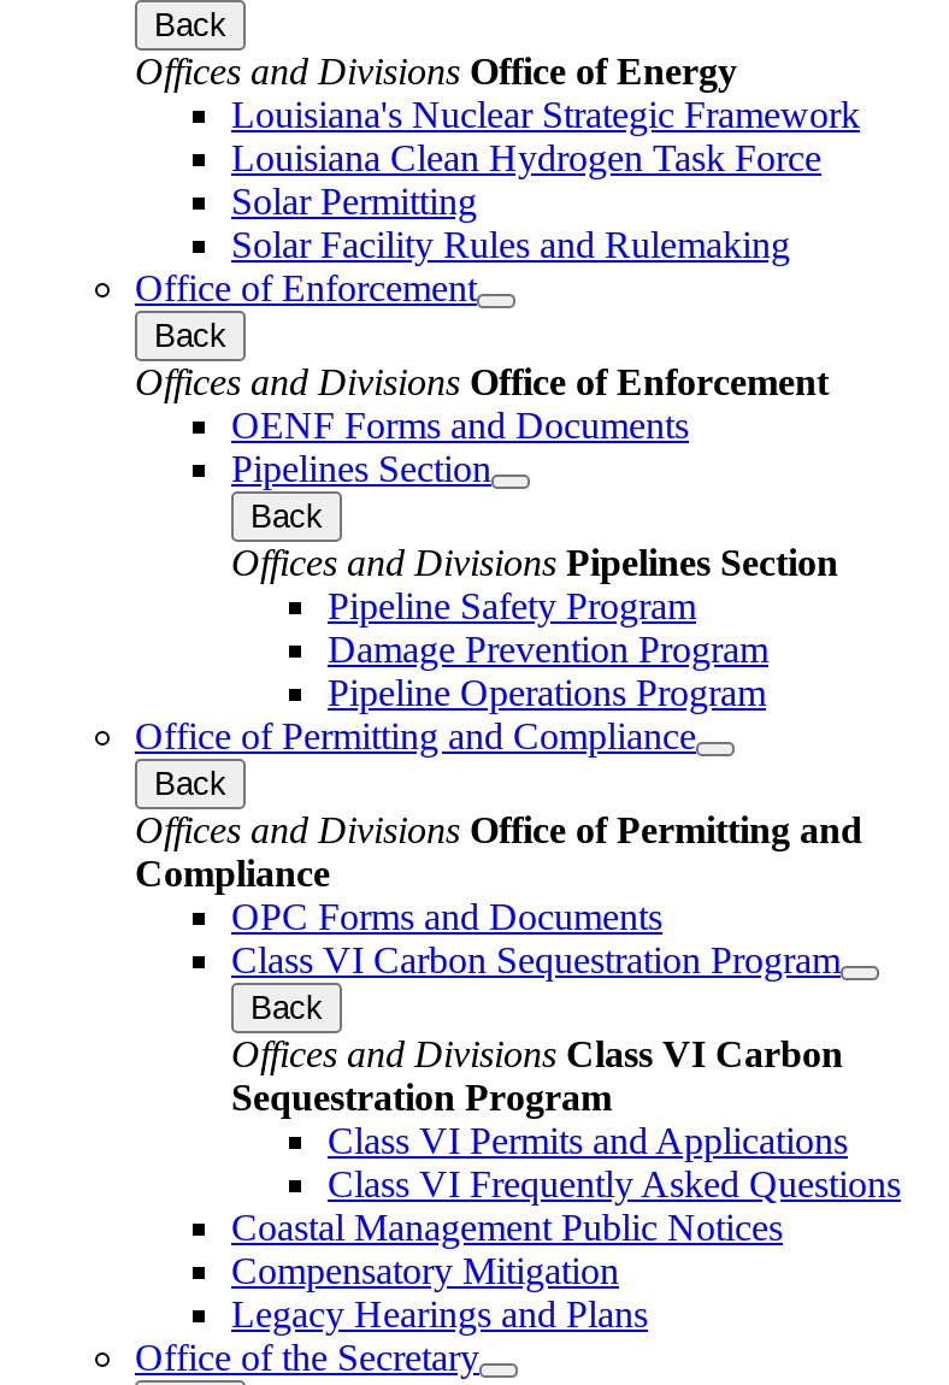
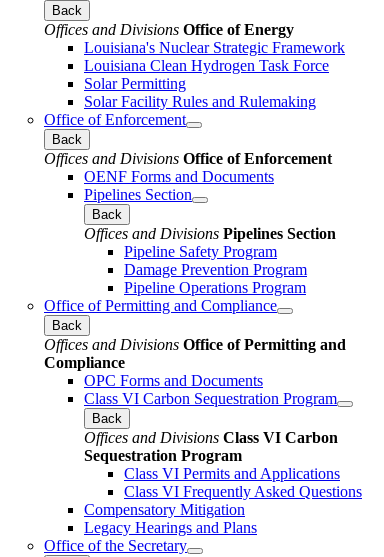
[231,1206,783,1247] Coastal Management Public Notices -> none

